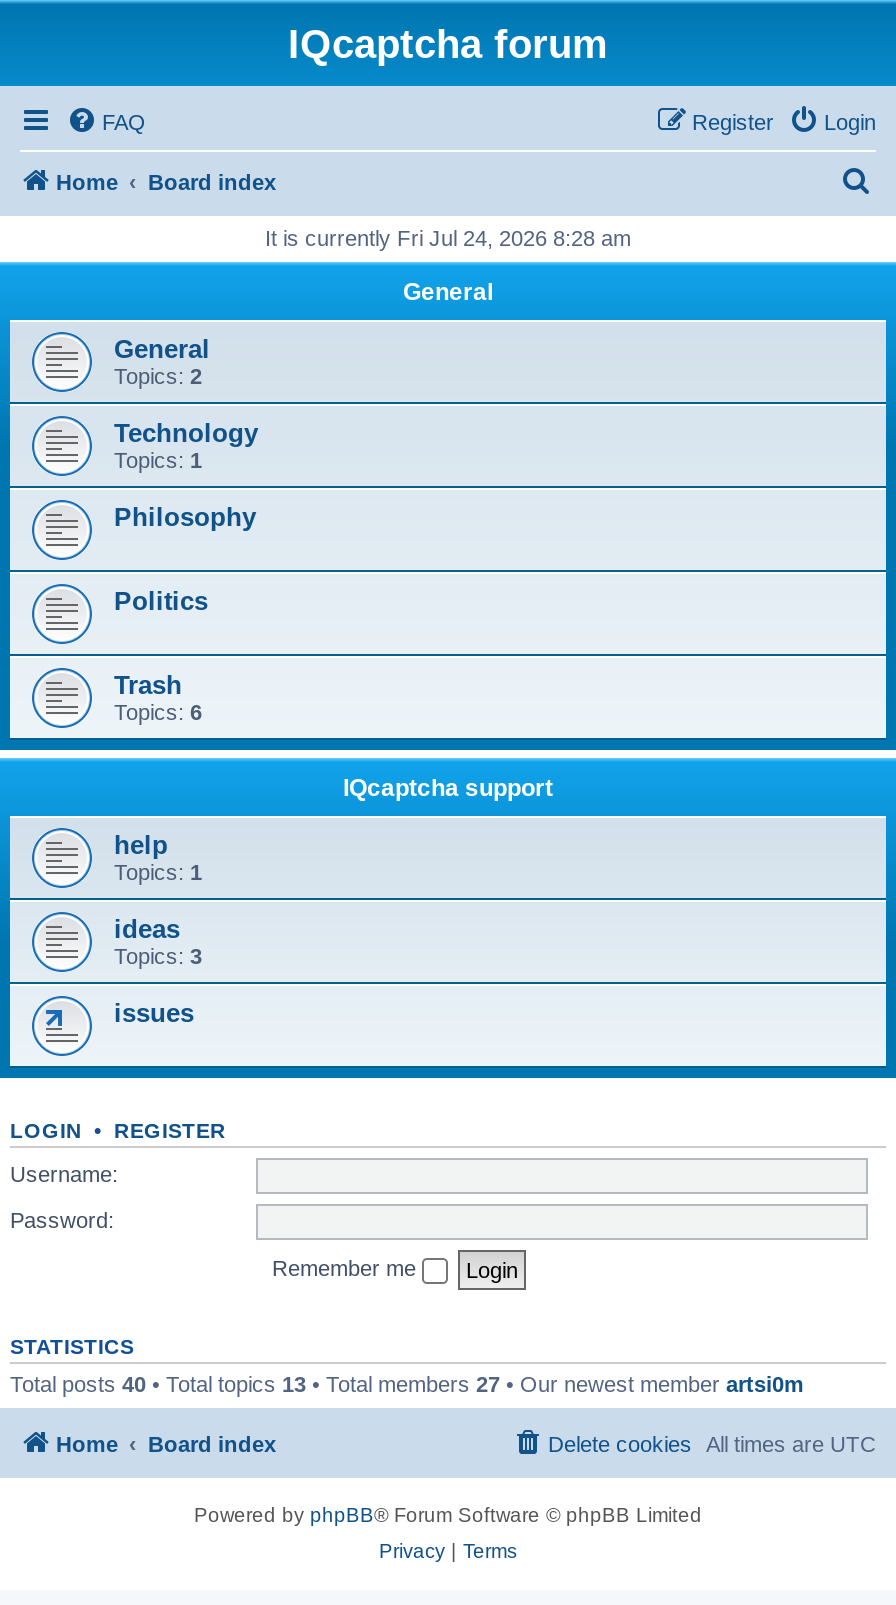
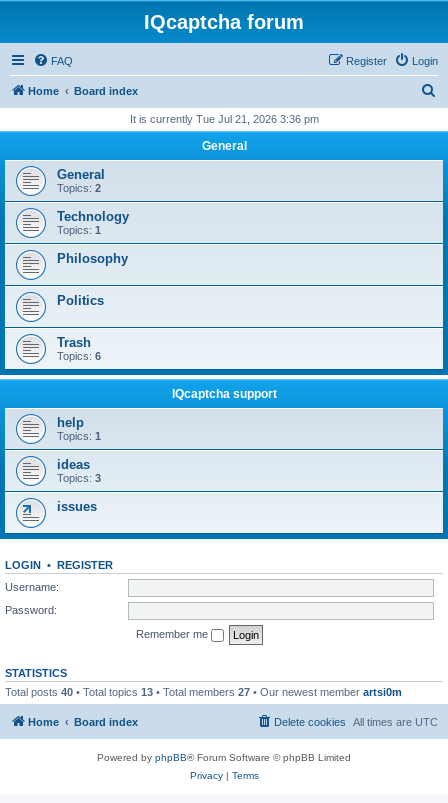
[265,226,631,250] It is currently Fri Jul 24, 2026 8:28 am -> [129,113,318,125] It is currently Tue Jul 21, 2026 3:36 pm

